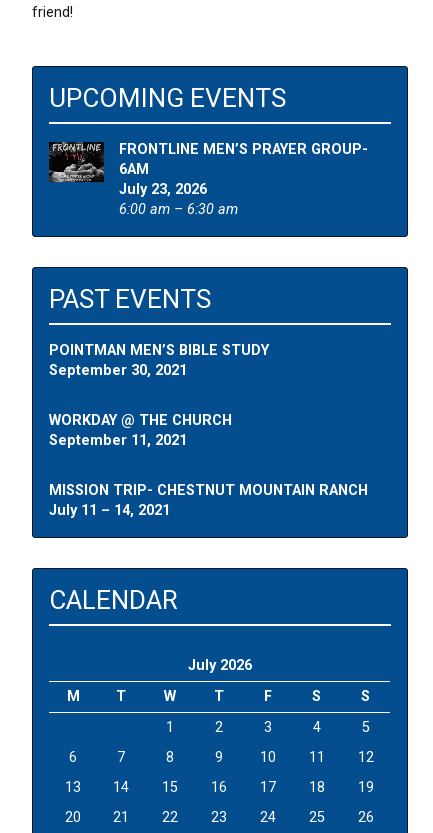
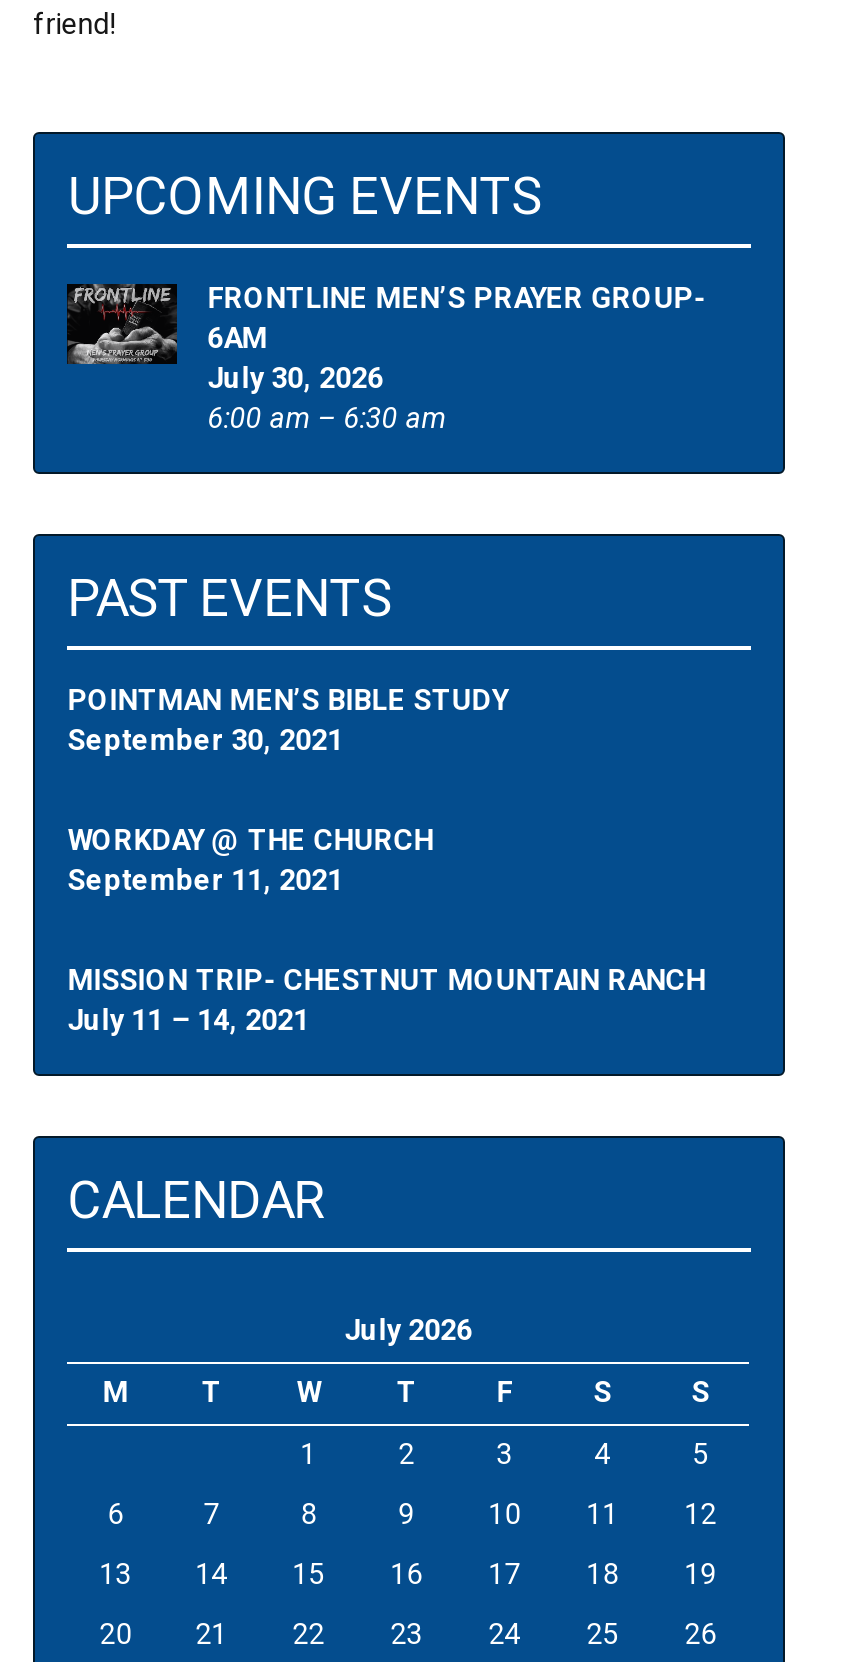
[119,181,207,198] July 23, 2026 -> [207,361,383,395] July 30, 2026

